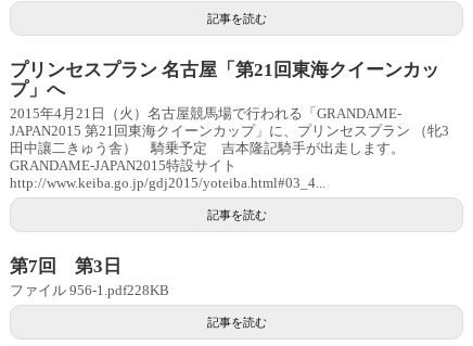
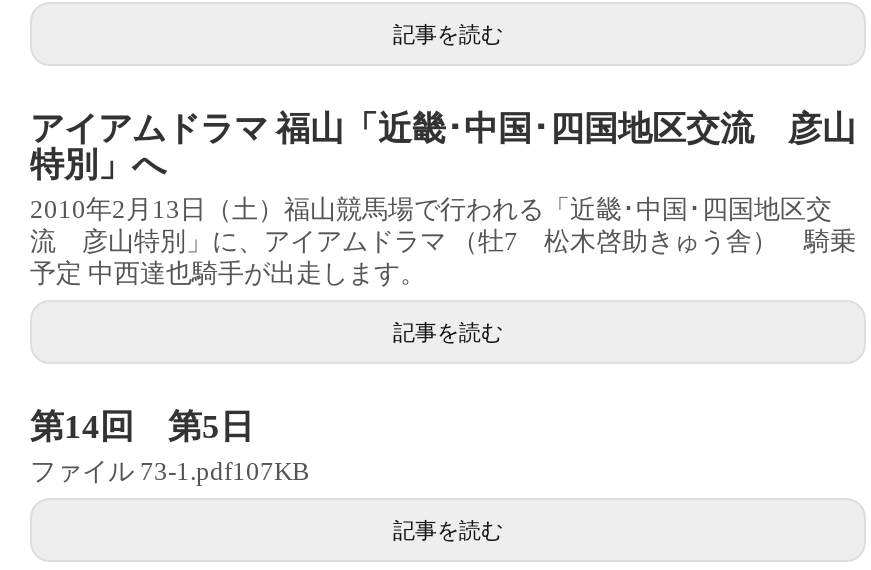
[10,59,463,191] プリンセスプラン 名古屋「第21回東海クイーンカッ | プ」へ | 2015年4月21日（火）名古屋競馬場で行われる「GRANDAME- | JAPAN2015 第21回東海クイーンカップ」に、プリンセスプラン （牝3 | 田中讓二きゅう舎） 騎乗予定 吉本隆記騎手が出走します。 | GRANDAME-JAPAN2015特設サイト | http://www.keiba.go.jp/gdj2015/yoteiba.html#03_4... -> [30,110,856,288] アイアムドラマ 福山「近畿･中国･四国地区交流 彦山 | 特別」へ | 2010年2月13日（土）福山競馬場で行われる「近畿･中国･四国地区交 | 流 彦山特別」に、アイアムドラマ （牡7 松木啓助きゅう舎） 騎乗 | 予定 中西達也騎手が出走します。
[10,256,122,276] 第7回 第3日 -> [30,408,254,446] 第14回 第5日
[10,282,169,298] ファイル 956-1.pdf228KB -> [30,456,310,486] ファイル 73-1.pdf107KB

